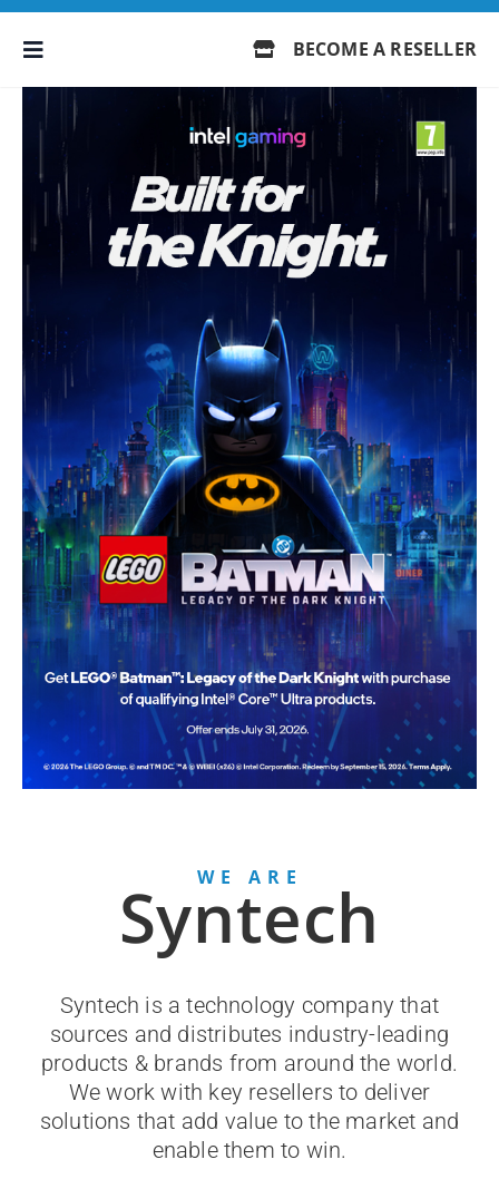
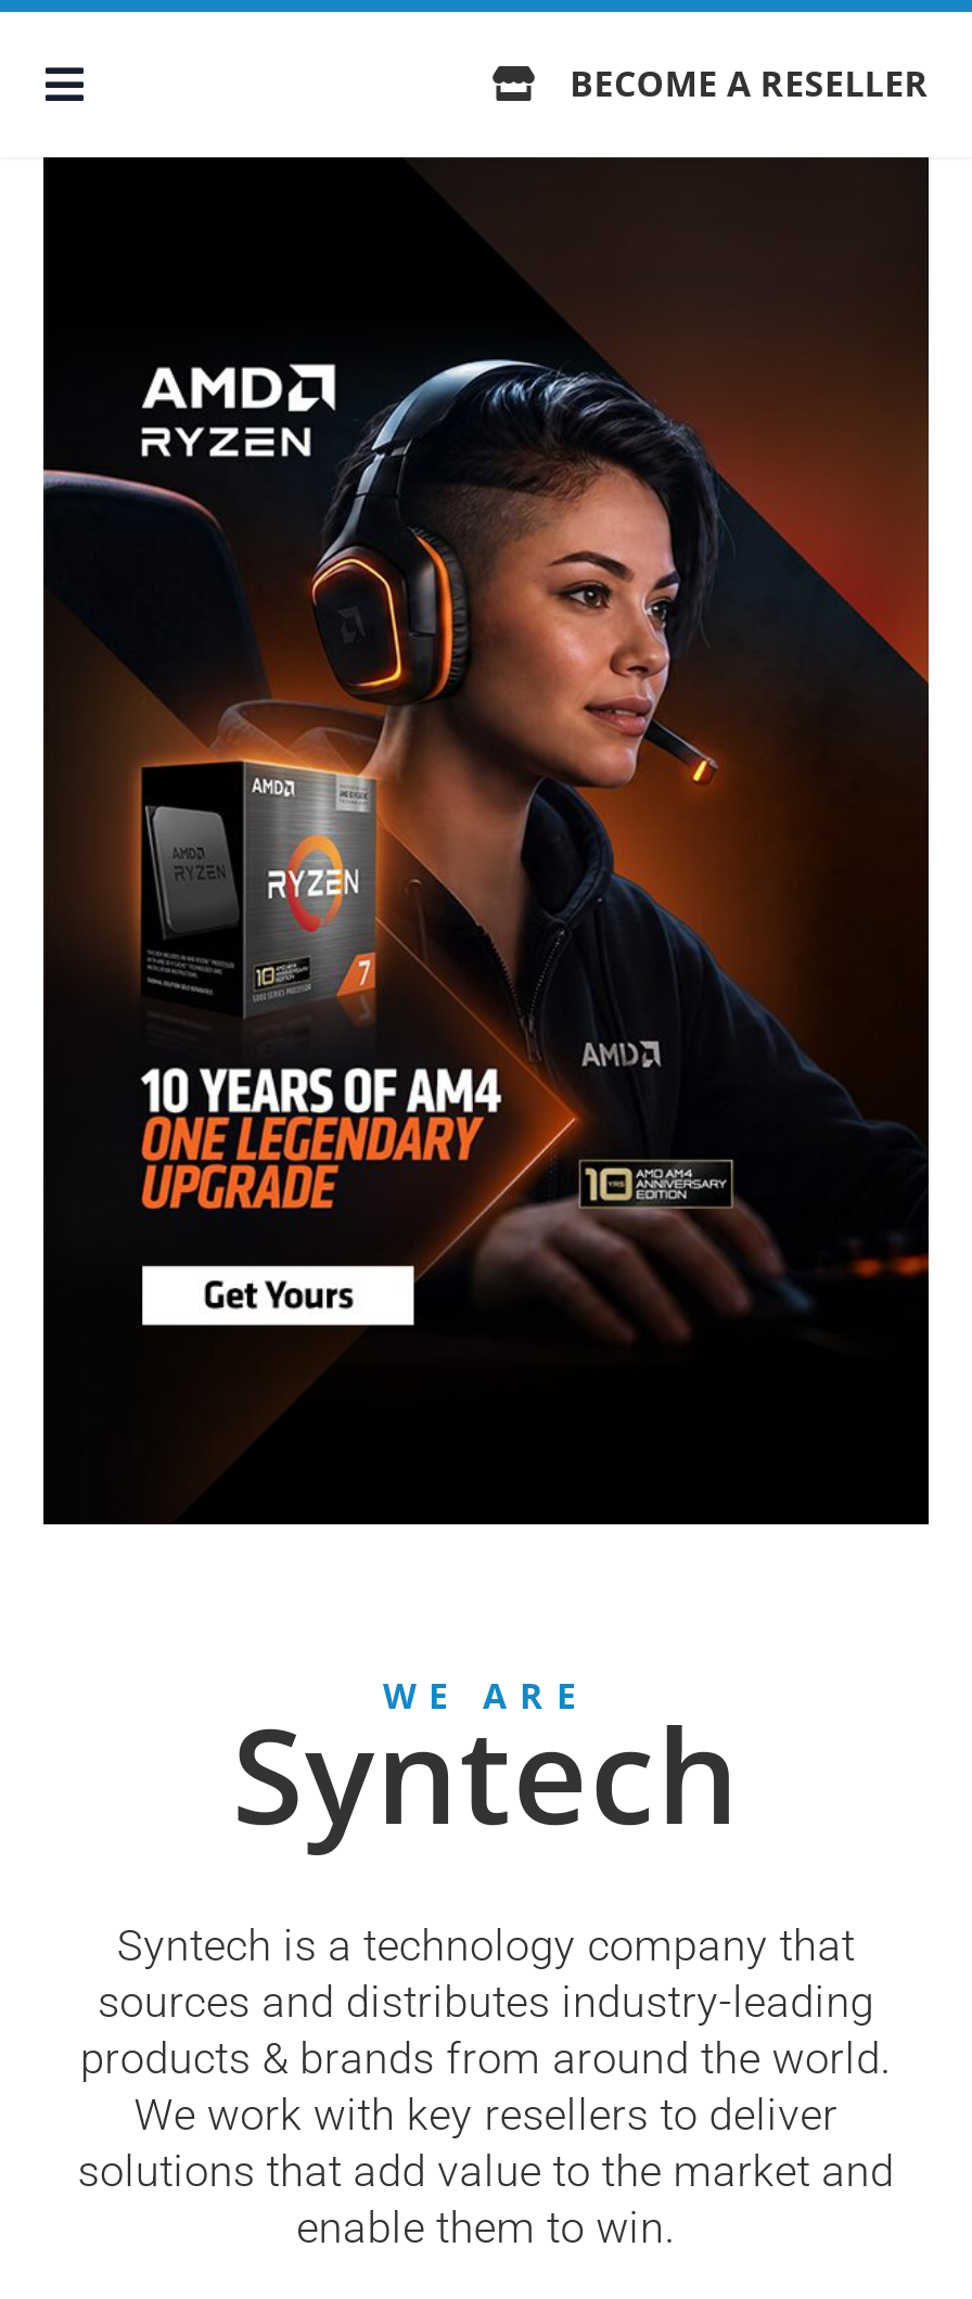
[21,87,478,790] [image] -> [41,159,931,1527] [image]

